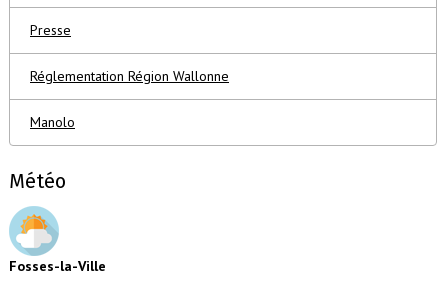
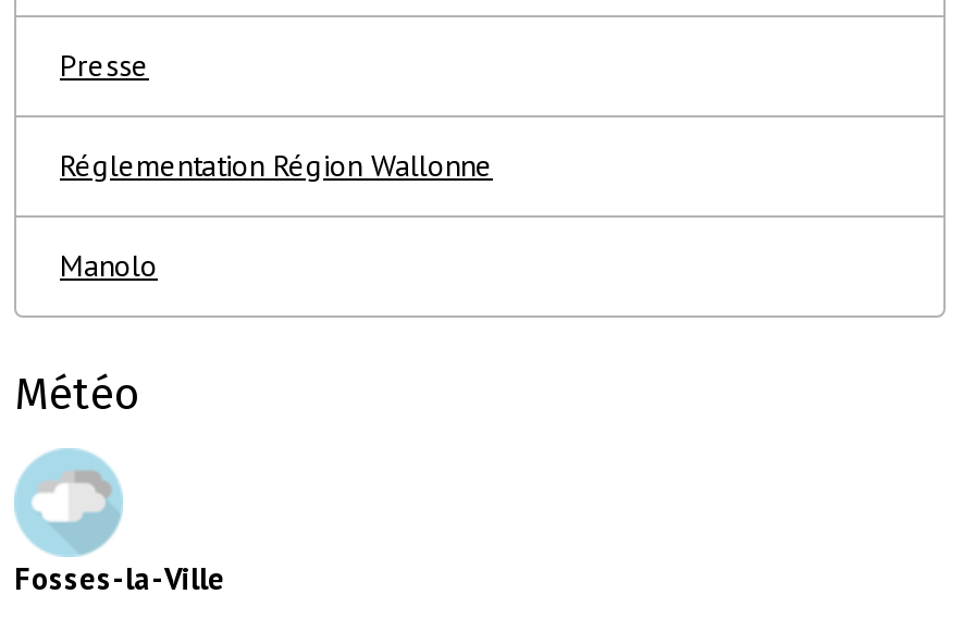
[15,213,53,255] [image] -> [29,468,112,550] [image]

